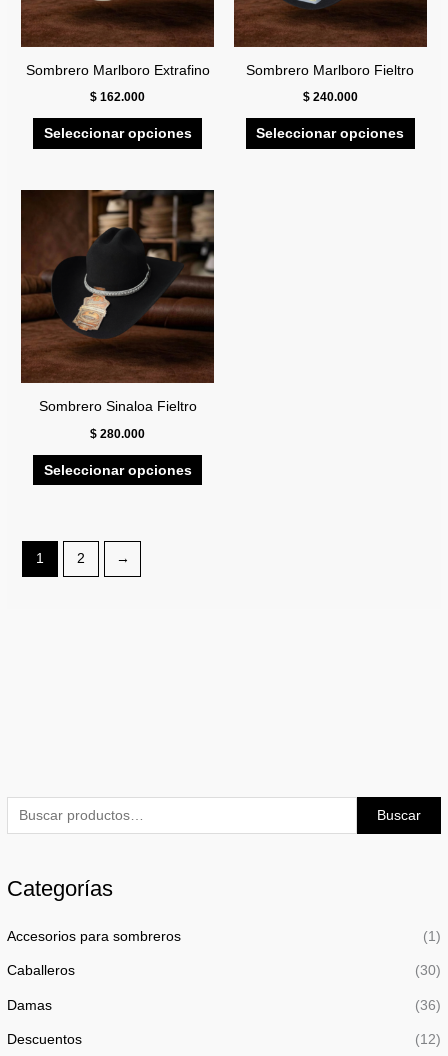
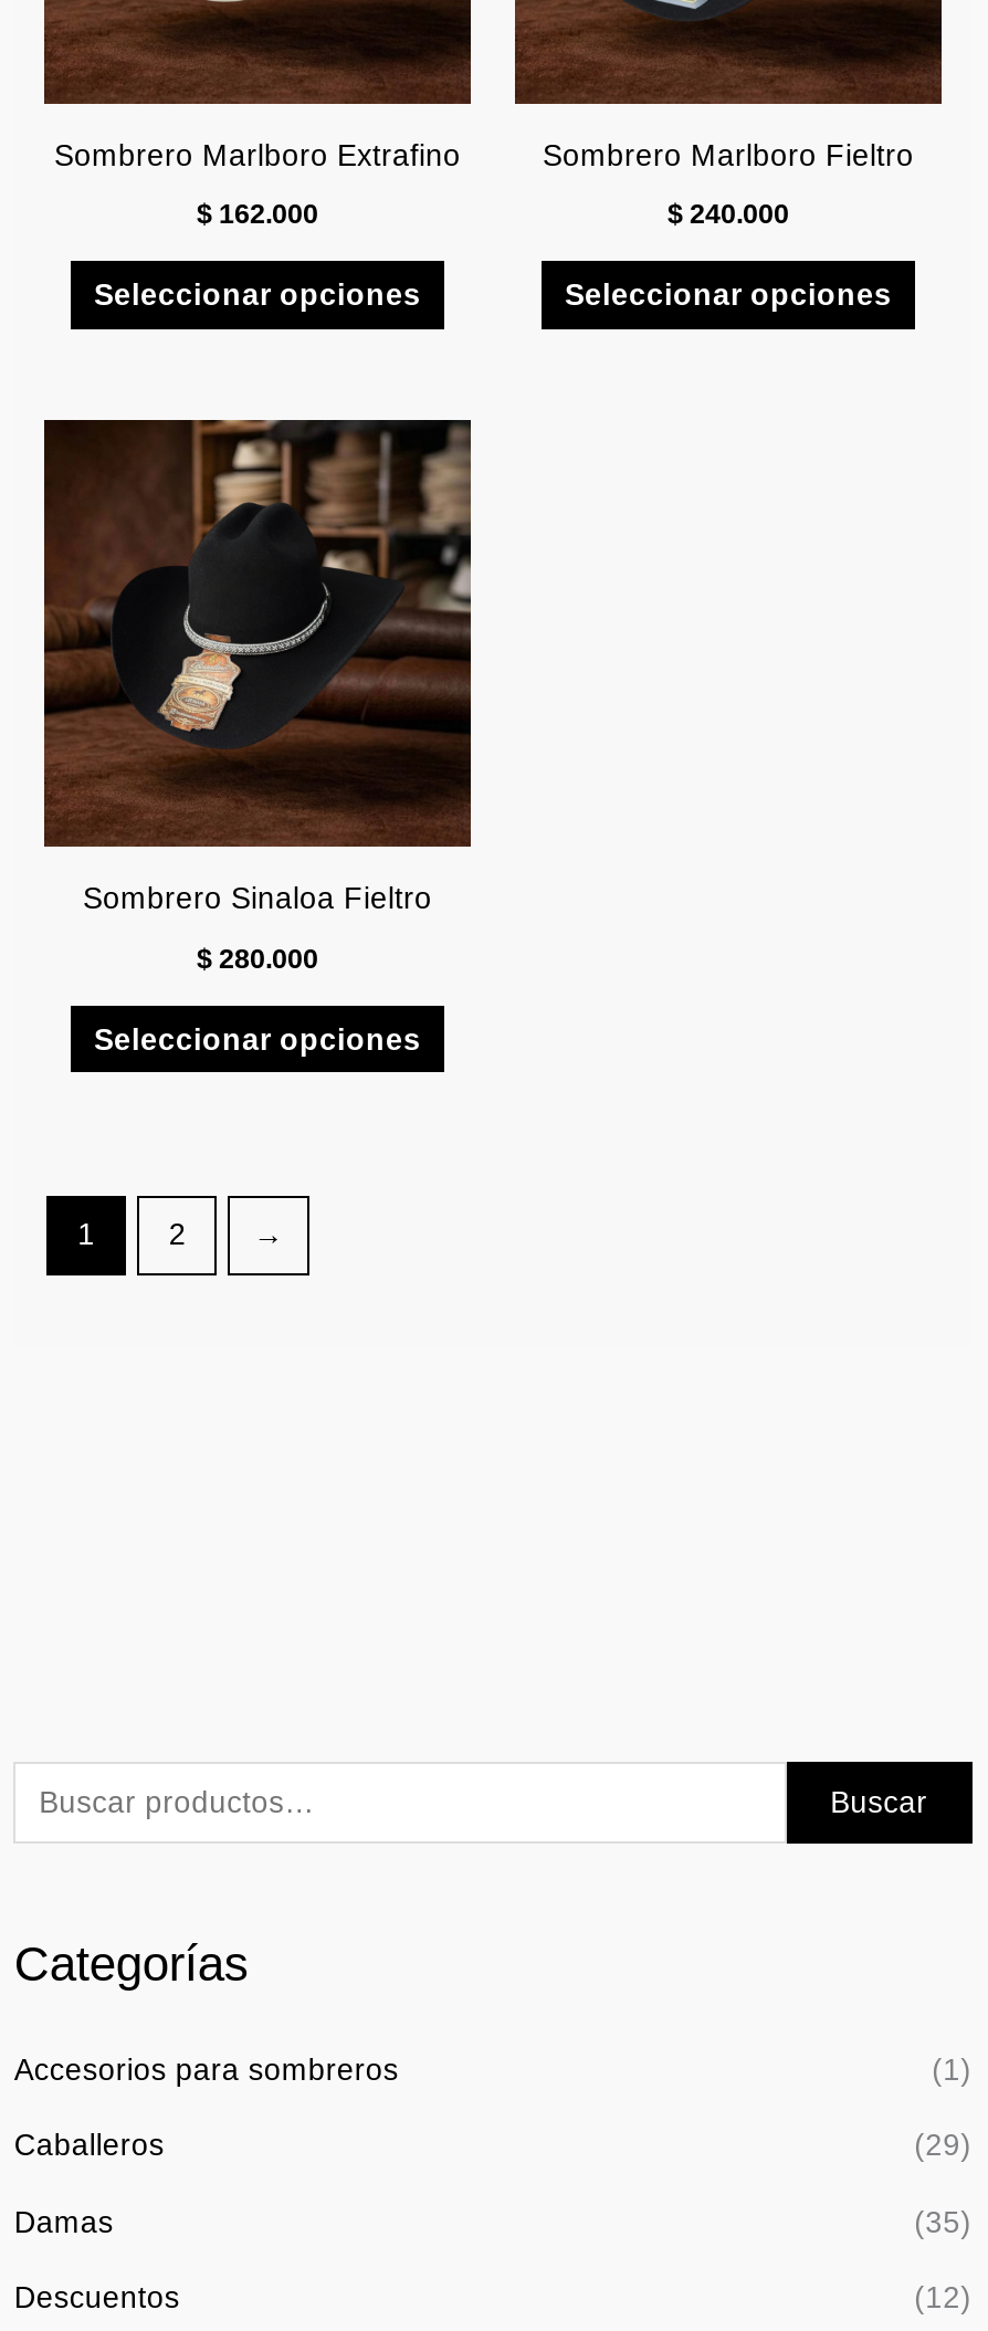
[415,963,441,978] (30) -> [914,2129,972,2163] (29)
[415,998,441,1013] (36) -> [914,2205,972,2239] (35)

